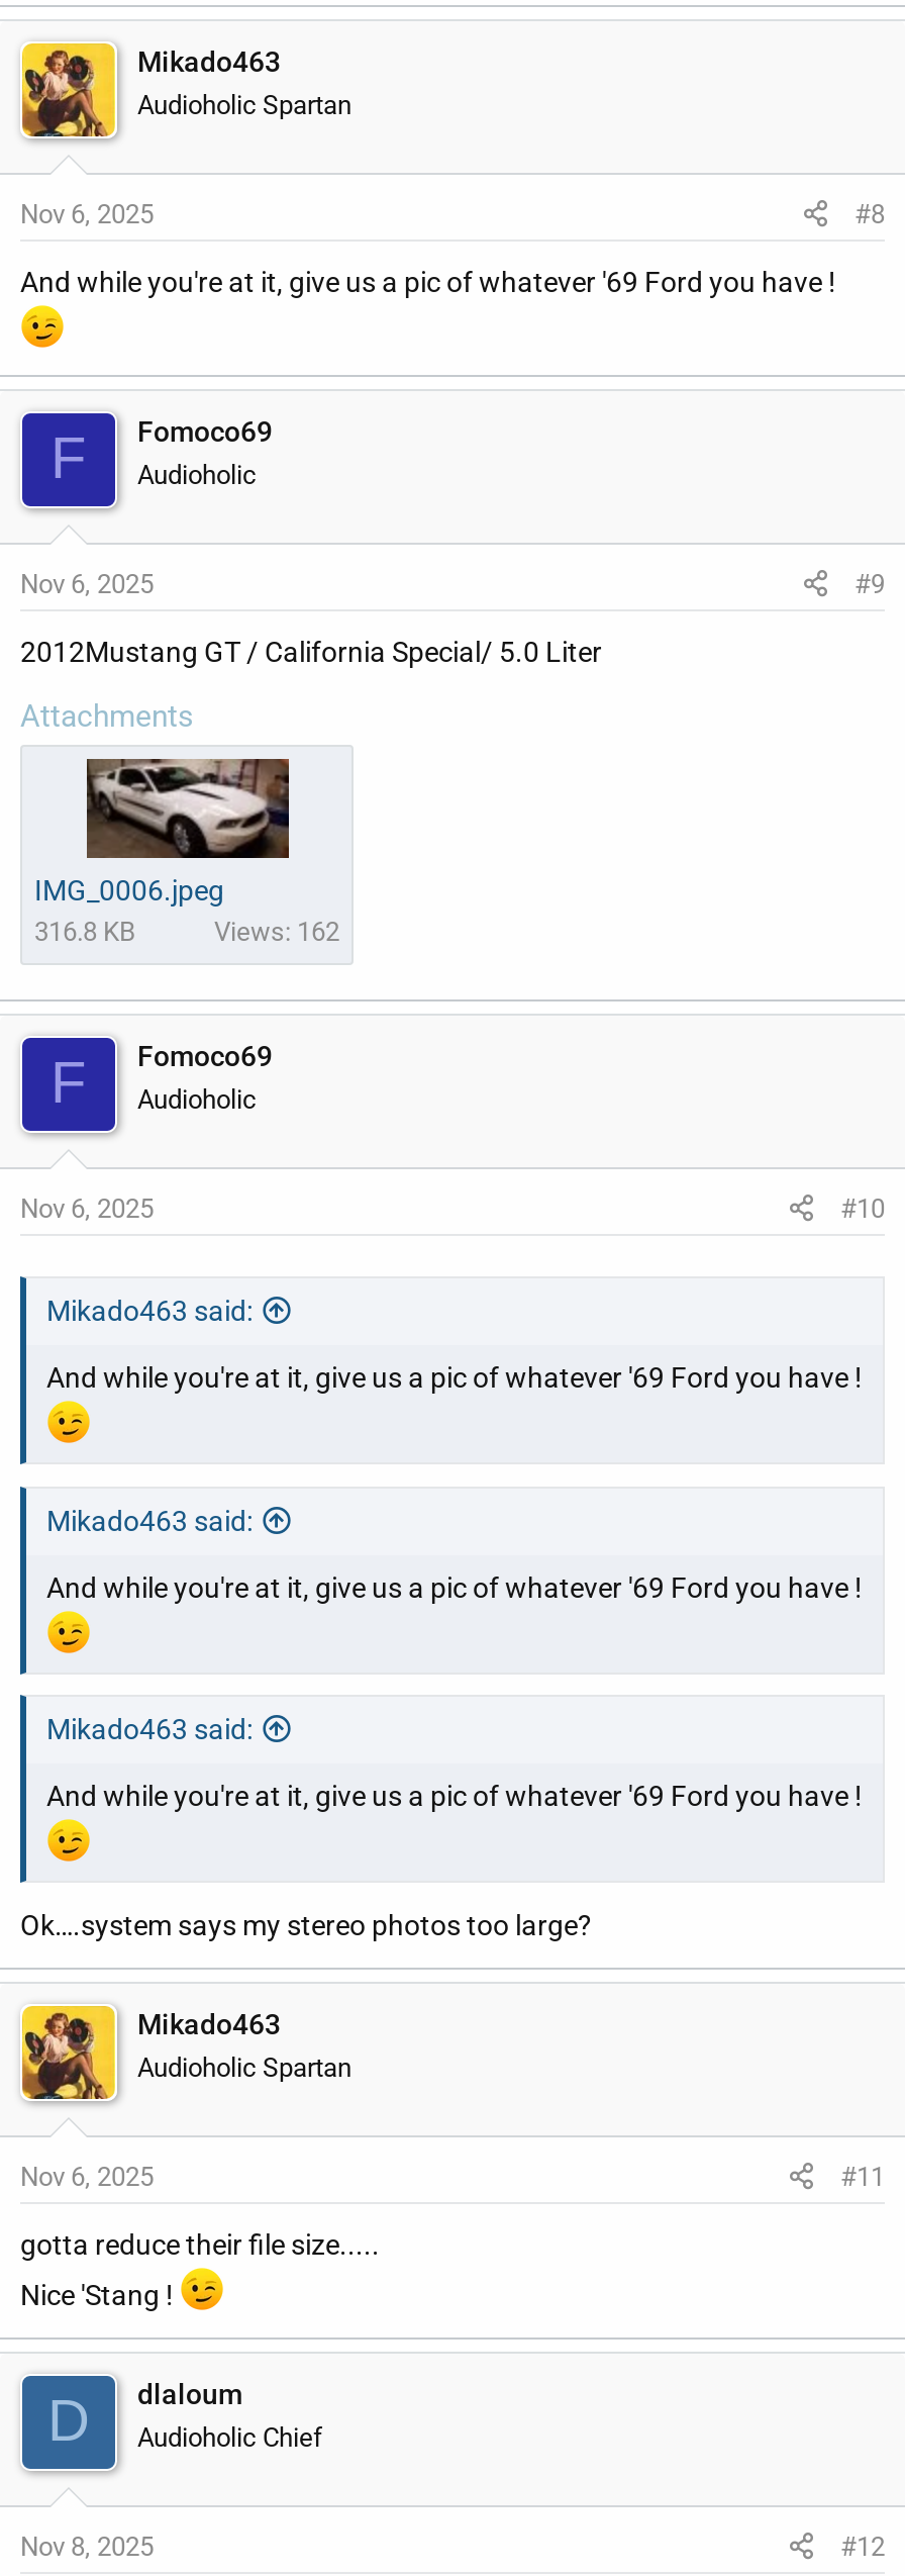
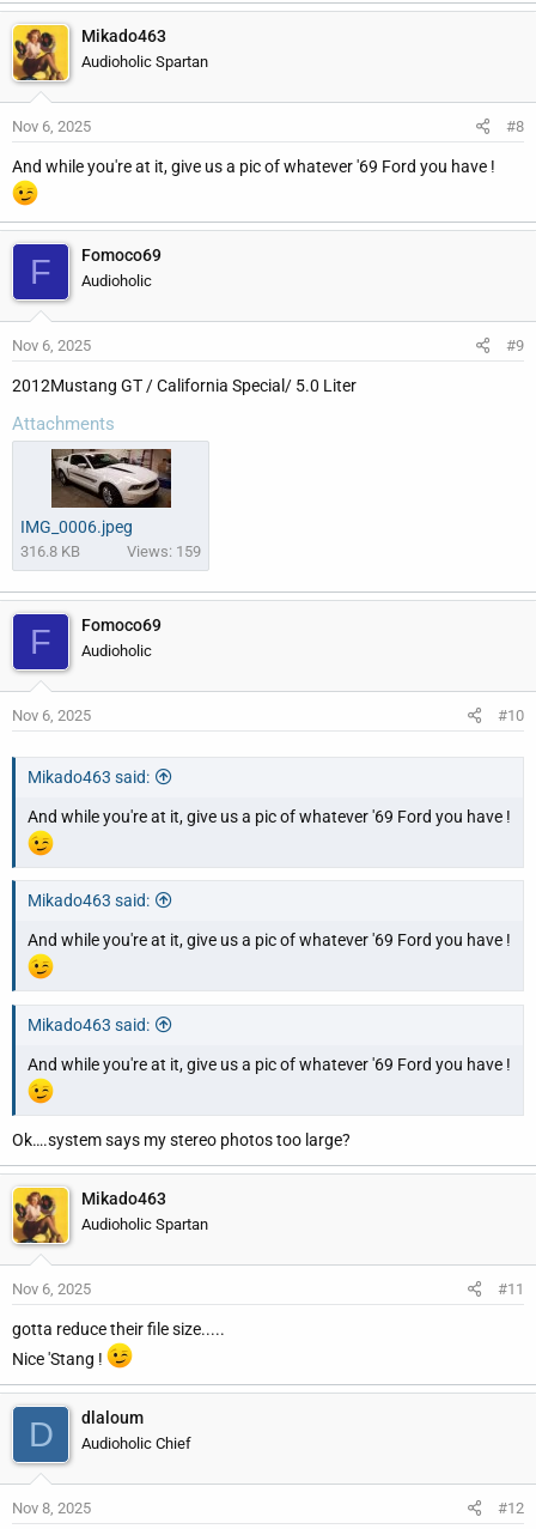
[214,916,339,947] Views: 162 -> [127,543,201,561] Views: 159

